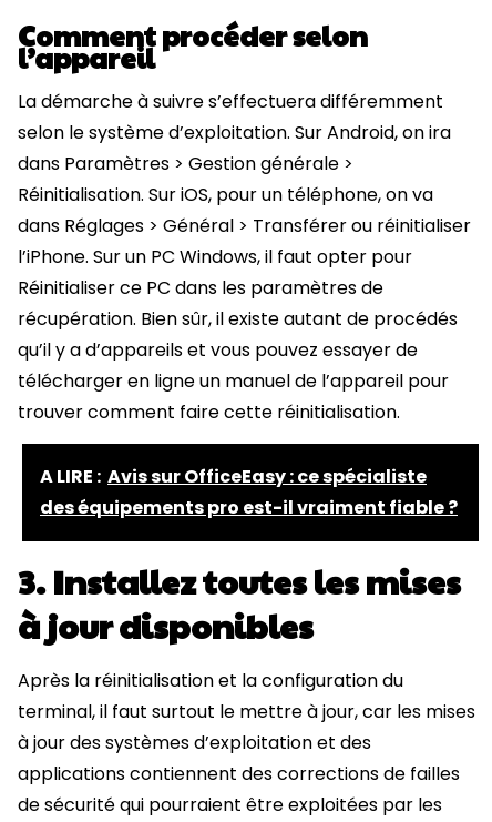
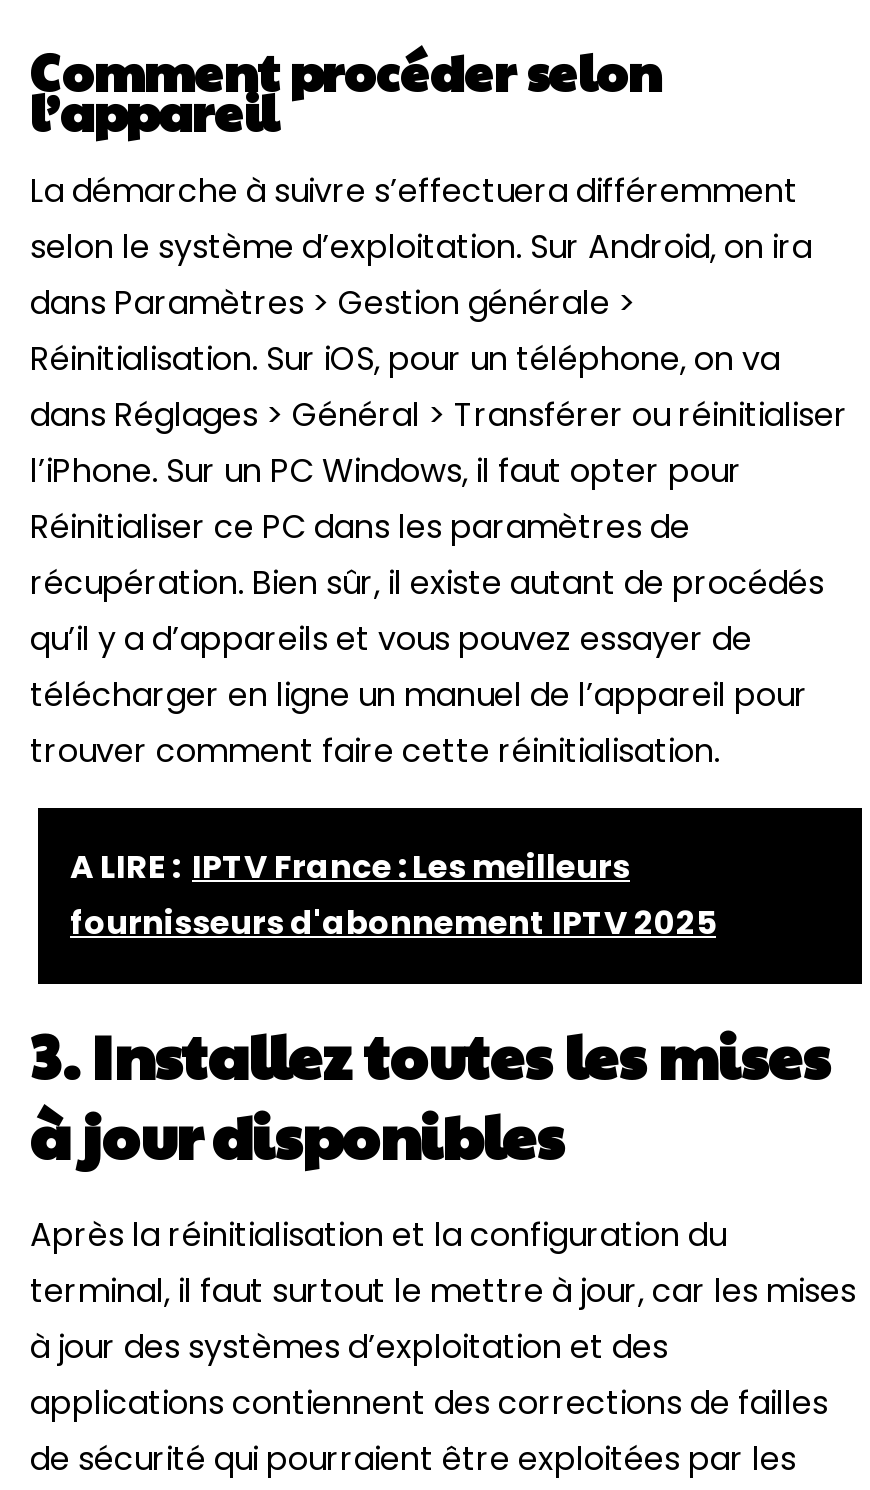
[40,464,458,520] A LIRE : Avis sur OfficeEasy : ce spécialiste | des équipements pro est-il vraiment fiable ? -> [70,844,716,946] A LIRE : IPTV France : Les meilleurs | fournisseurs d'abonnement IPTV 2025

